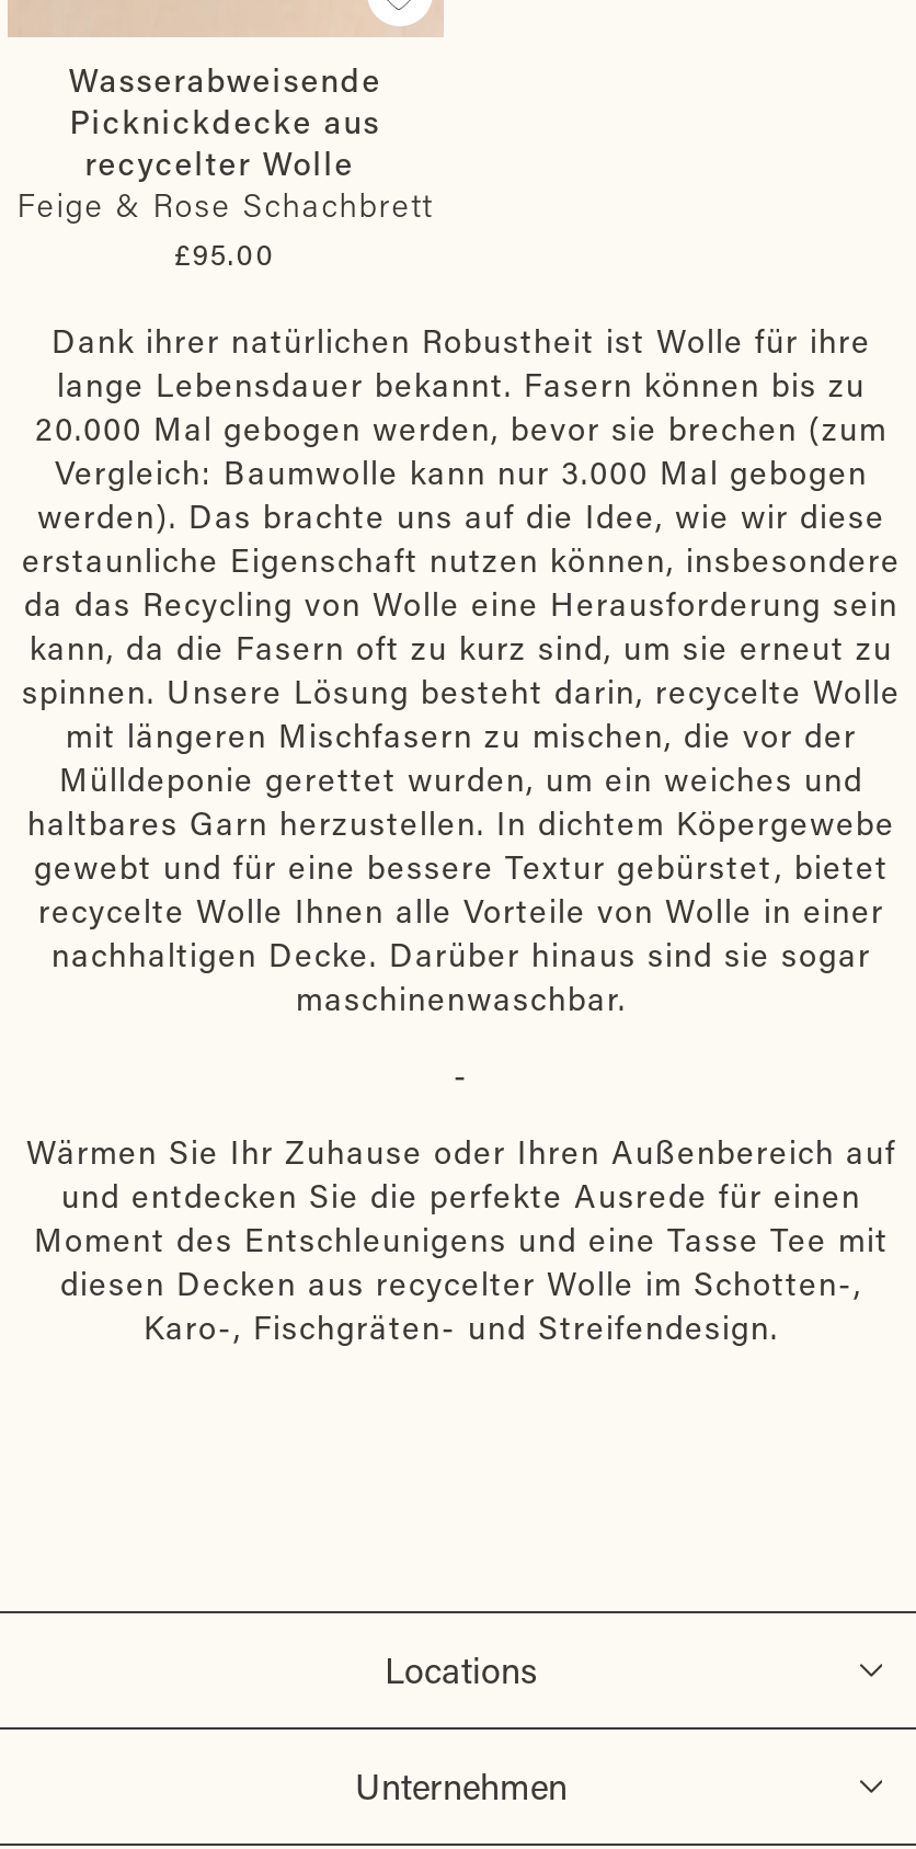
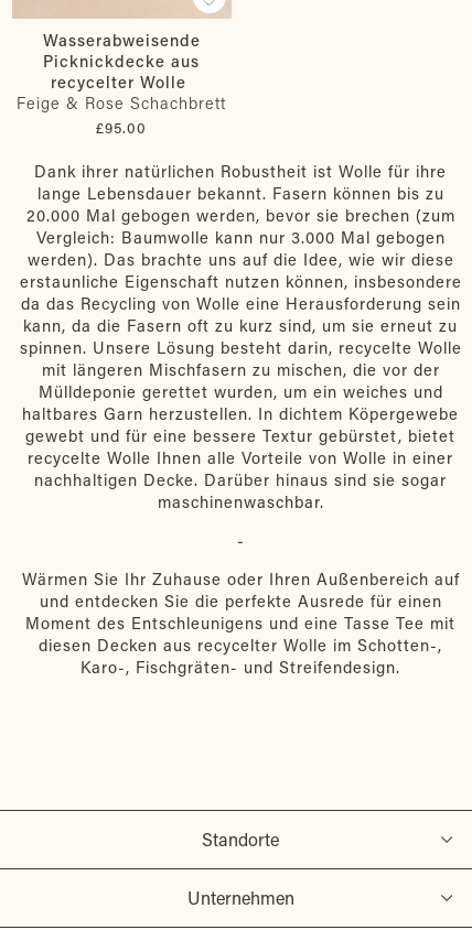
[385,1646,538,1692] Locations -> [202,827,279,851] Standorte

